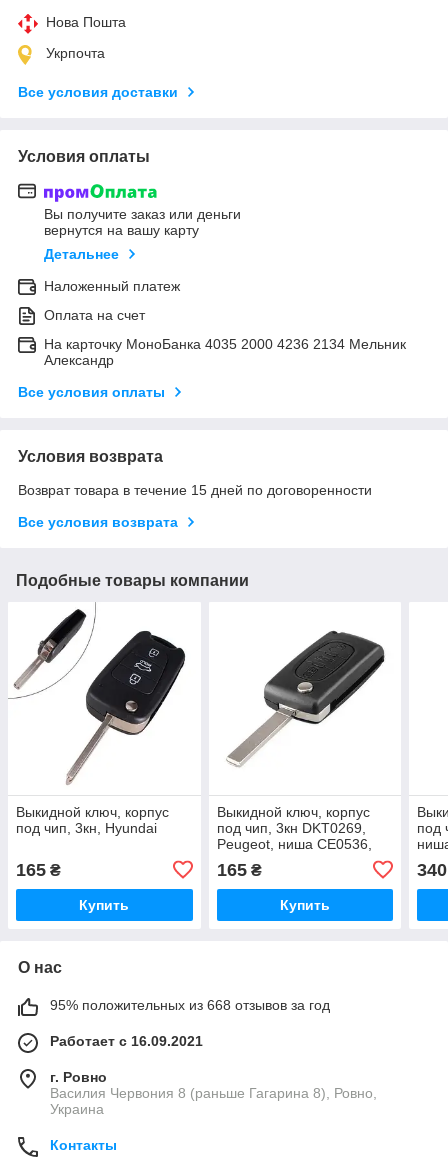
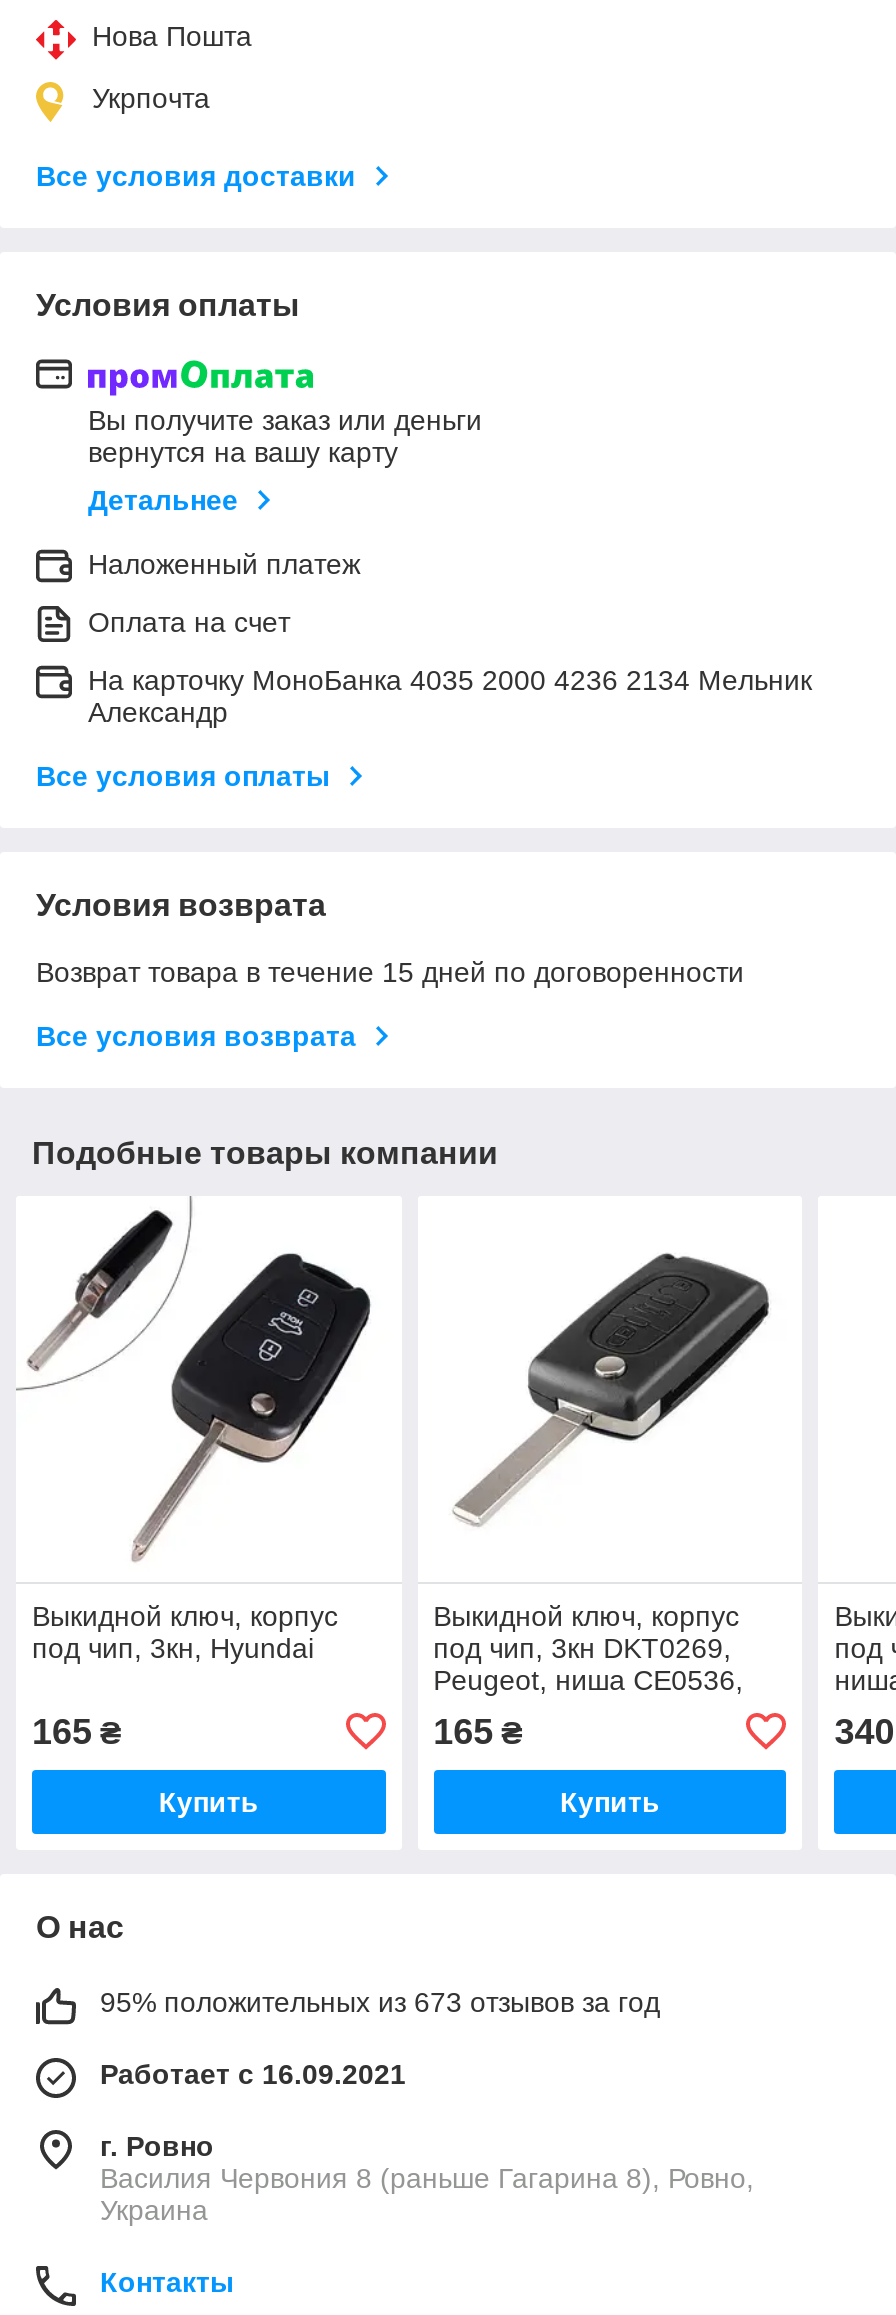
[50,997,330,1013] 95% положительных из 668 отзывов за год -> [100,1986,660,2018] 95% положительных из 673 отзывов за год

